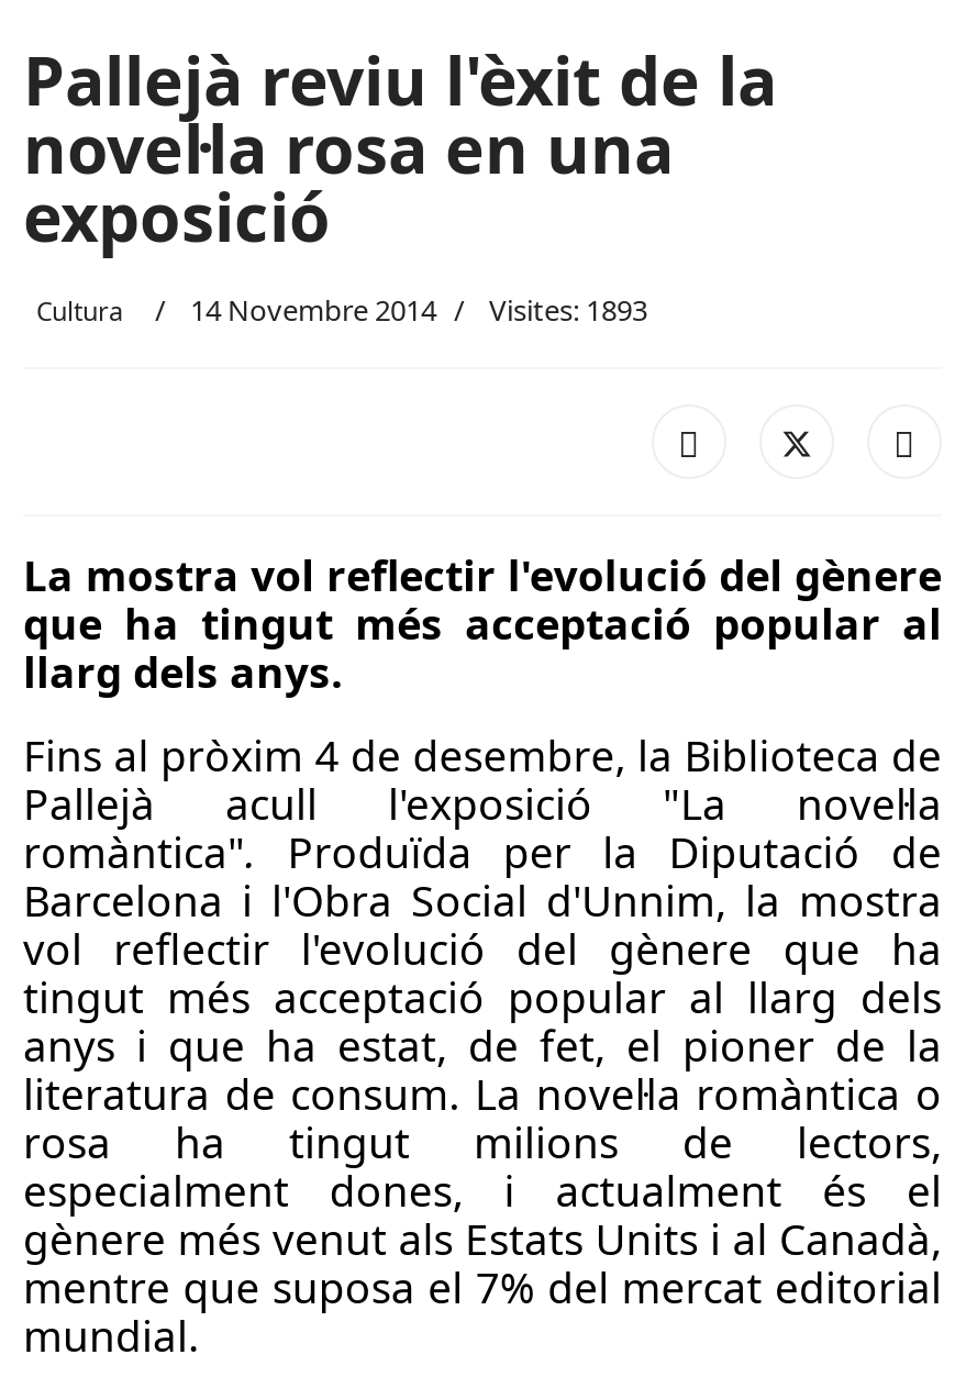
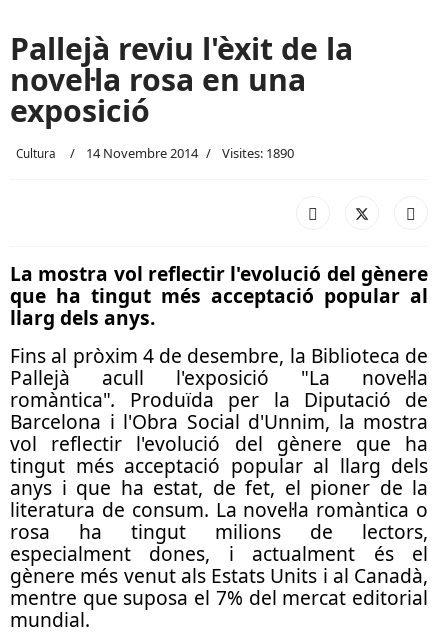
[36,290,647,330] Cultura 14 Novembre 2014 Visites: 1893 -> [16,144,294,162] Cultura 14 Novembre 2014 Visites: 1890

